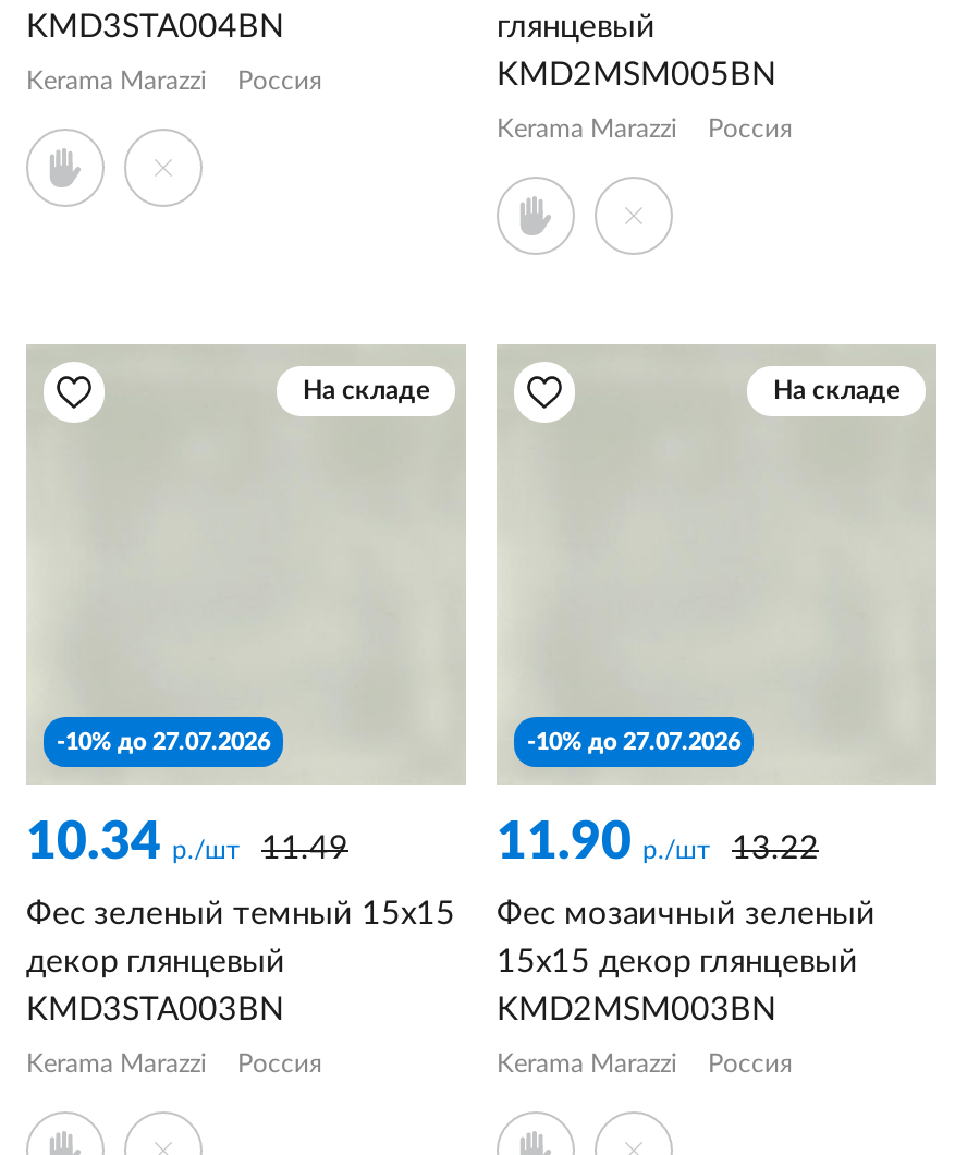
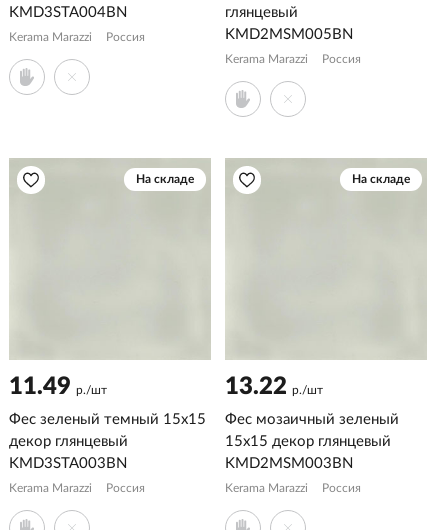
[26,731,348,870] -10% до 27.07.2026 | 10.34 р./шт | 11.49 -> [9,375,107,399] 11.49 р./шт
[497,731,819,870] -10% до 27.07.2026 | 11.90 р./шт | 13.22 -> [225,375,323,399] 13.22 р./шт

